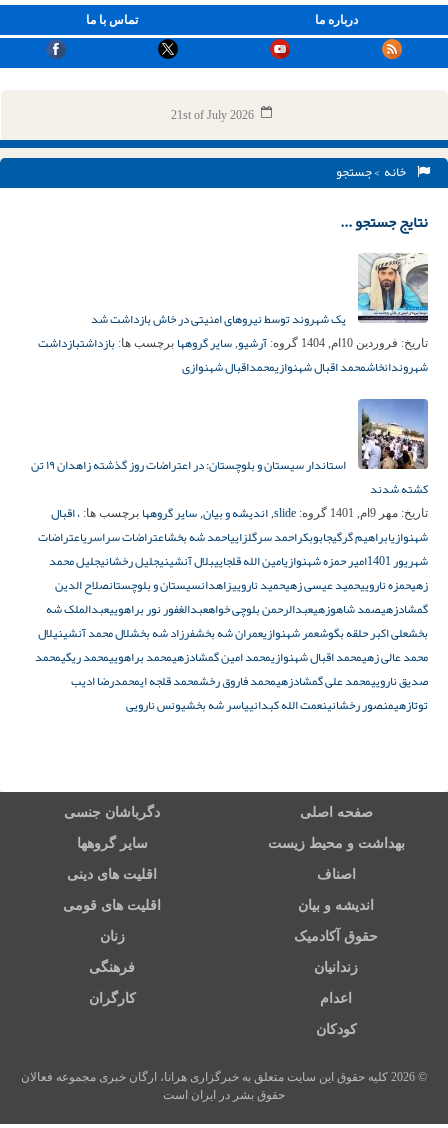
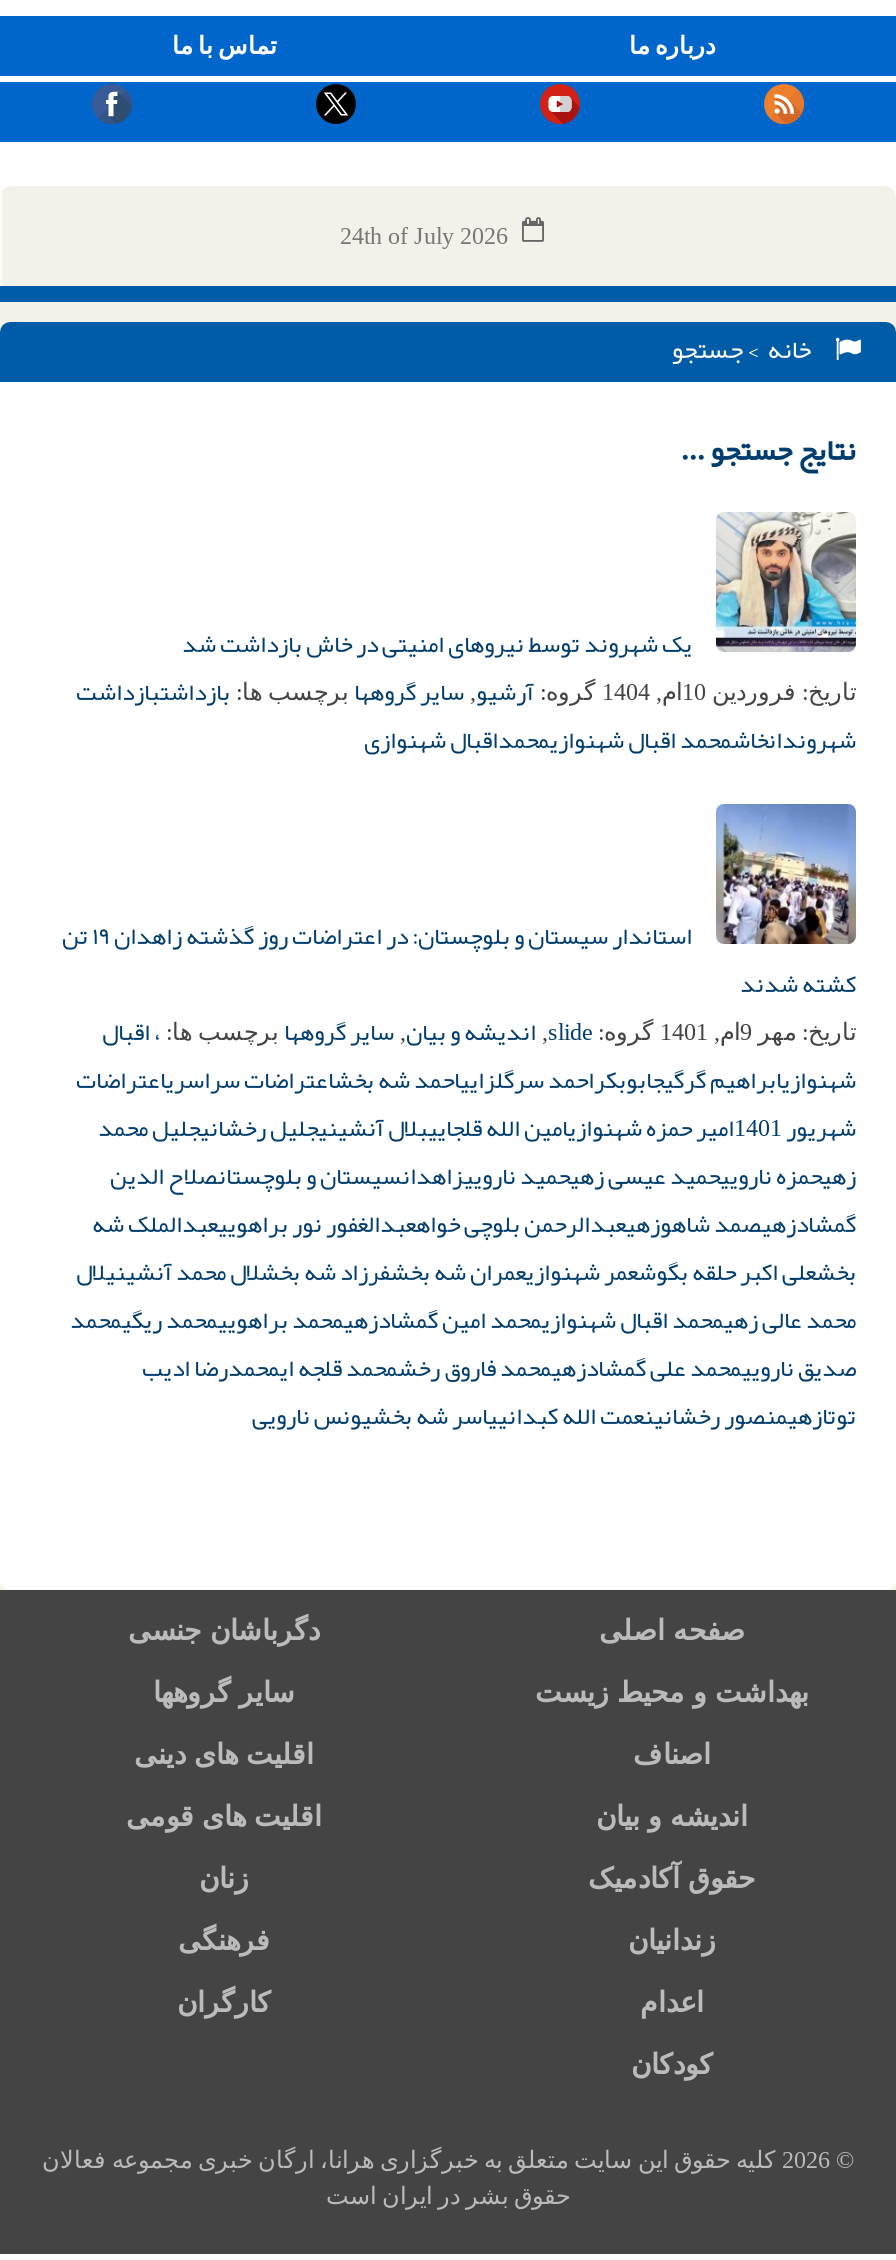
[170,108,253,122] 21st of July 2026 -> [340,222,508,250] 24th of July 2026

